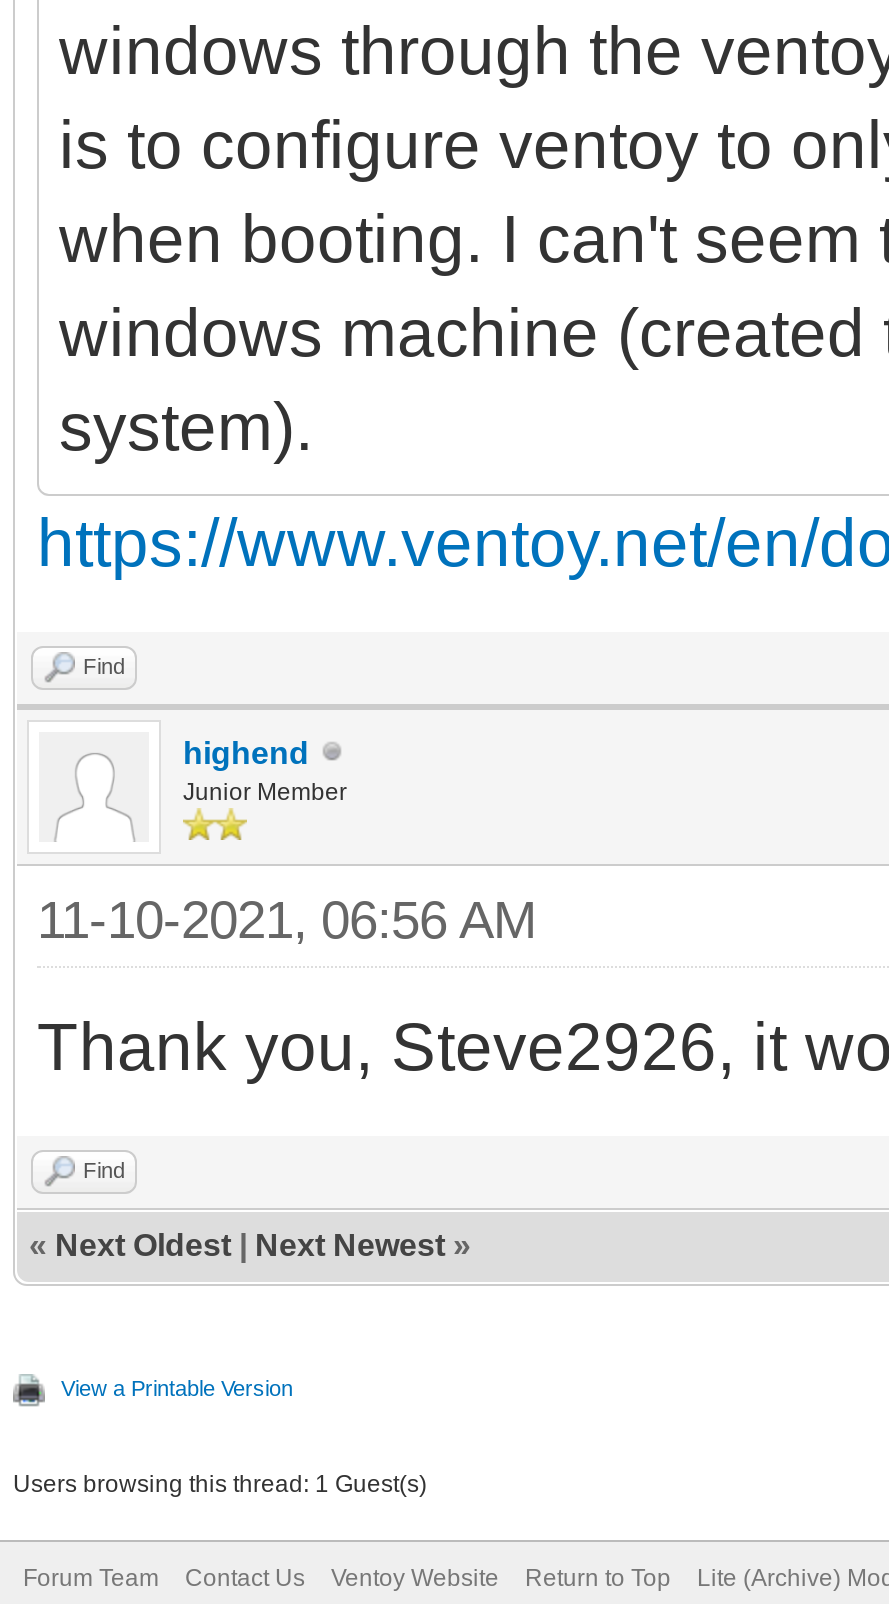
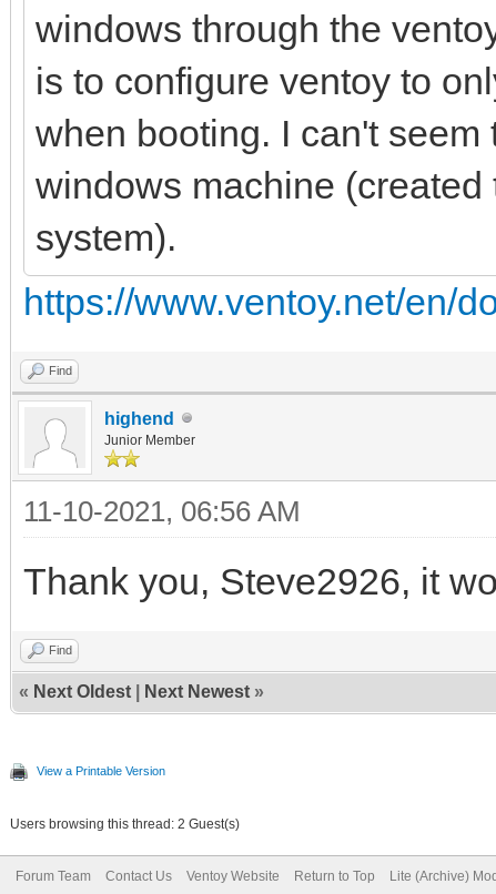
[13,1470,427,1498] Users browsing this thread: 1 Guest(s) -> [10,816,240,832] Users browsing this thread: 2 Guest(s)

